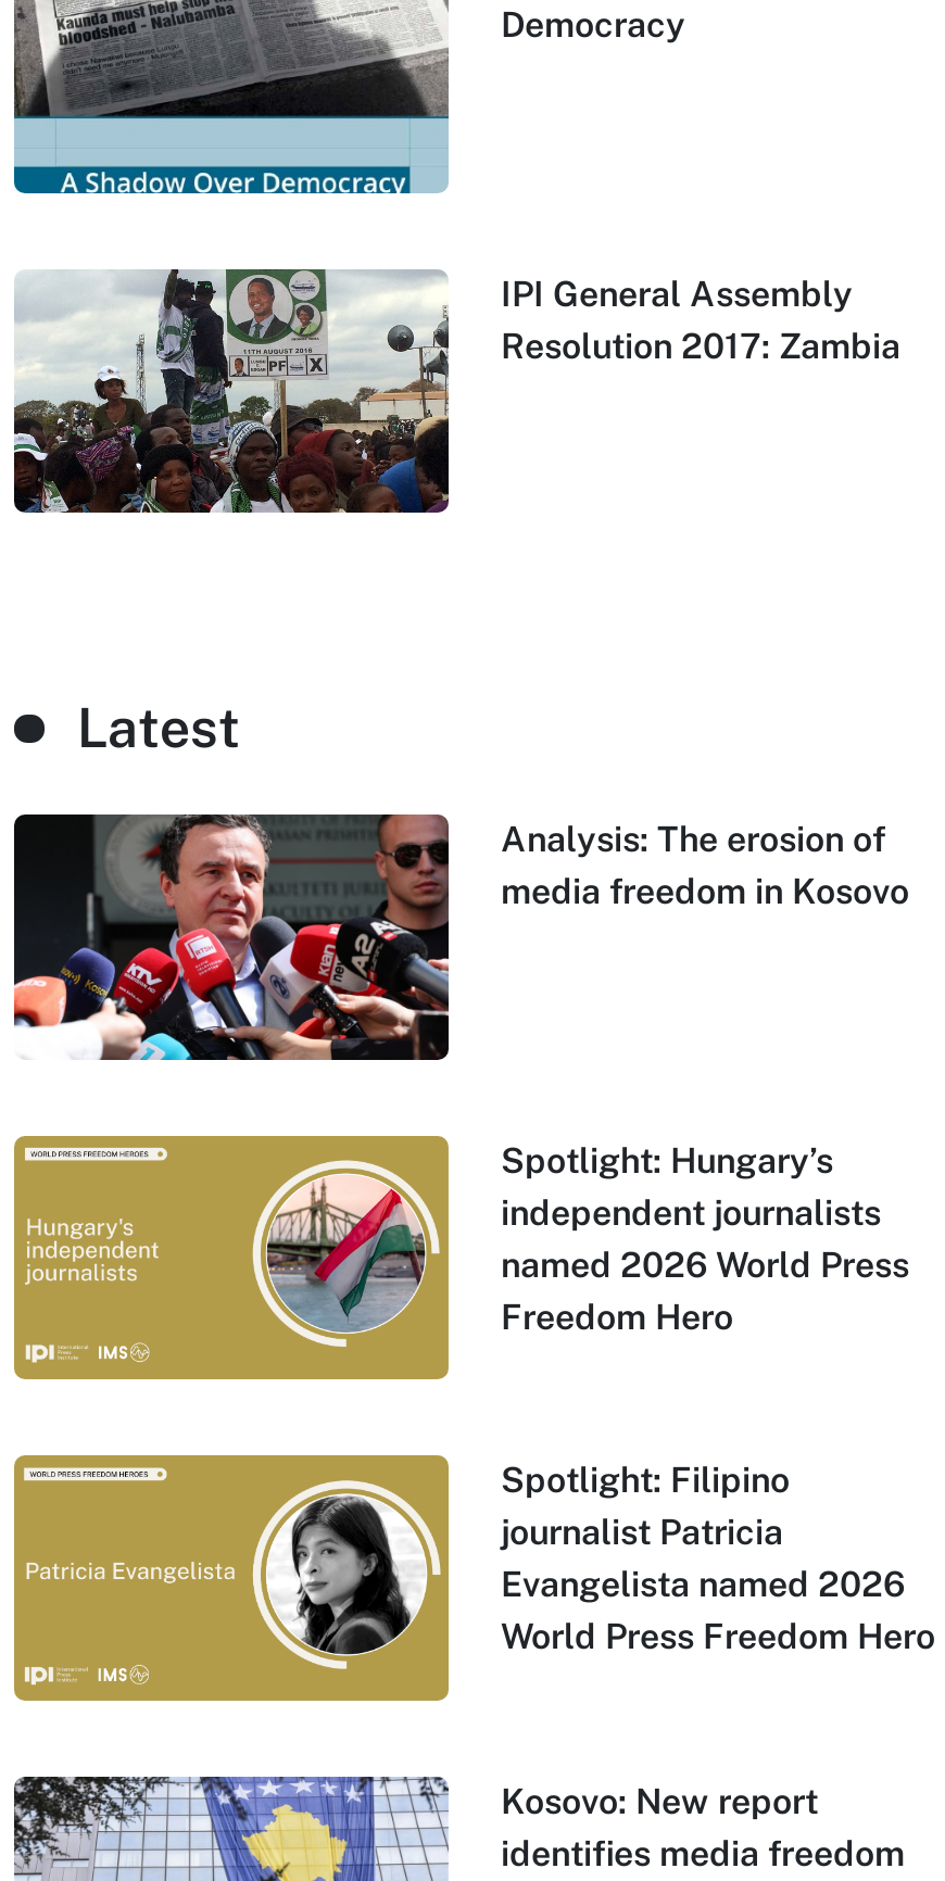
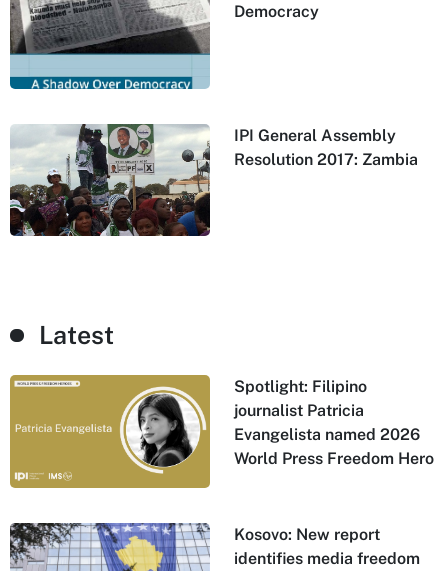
[12,812,909,1062] [image] | Analysis: The erosion of | media freedom in Kosovo -> none
[12,1134,909,1384] [image] | Spotlight: Hungary’s | independent journalists | named 2026 World Press | Freedom Hero -> none

